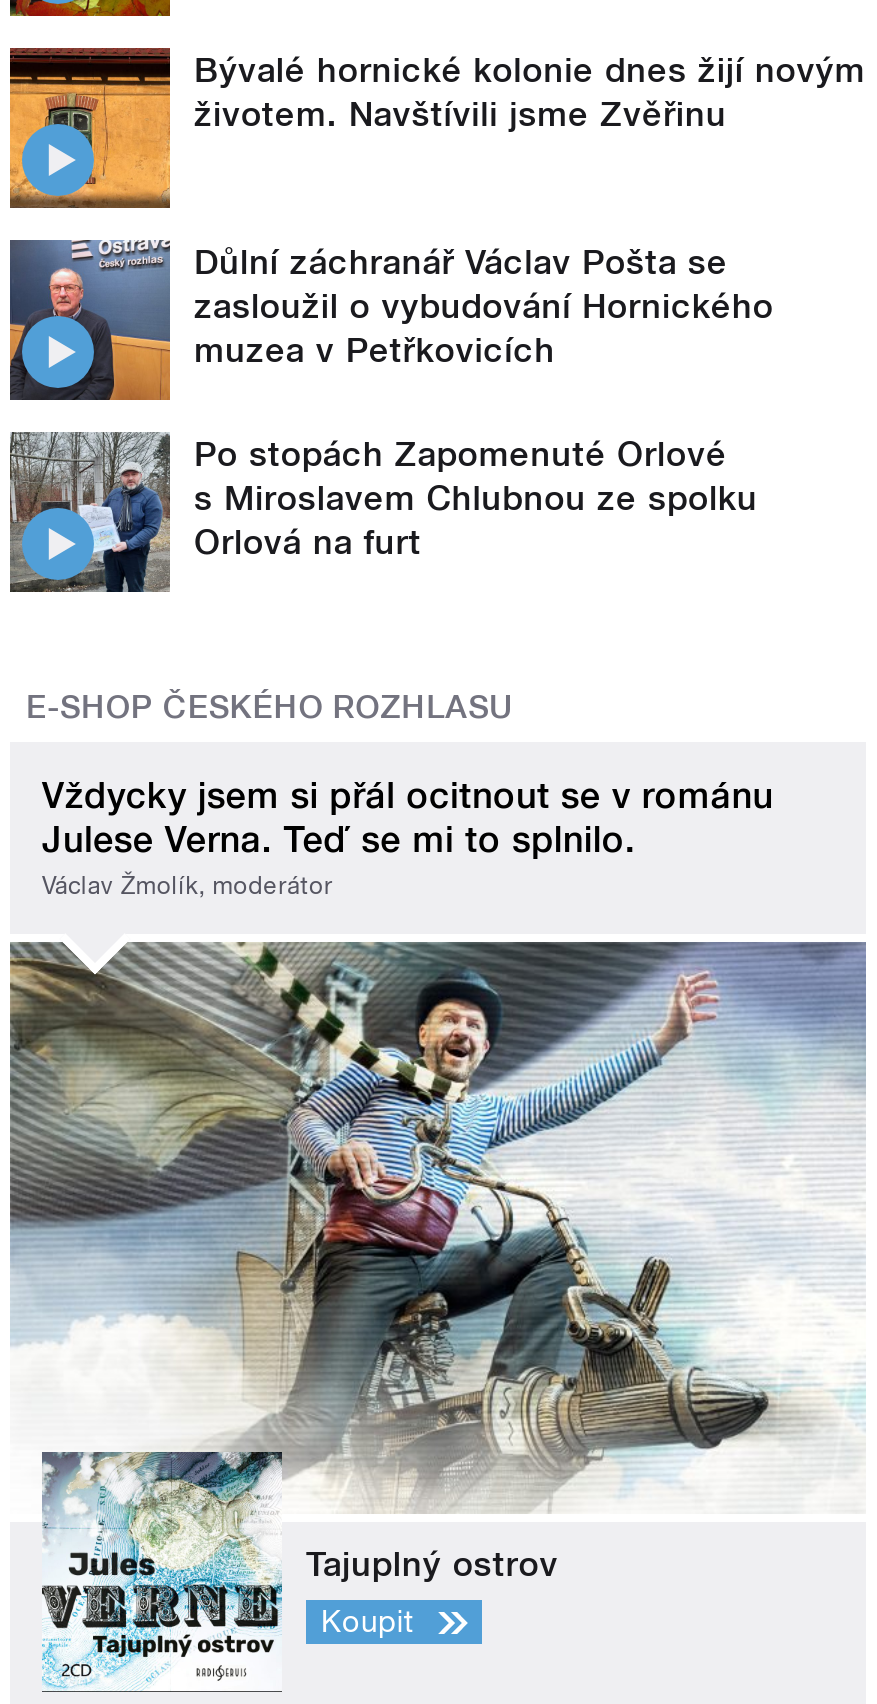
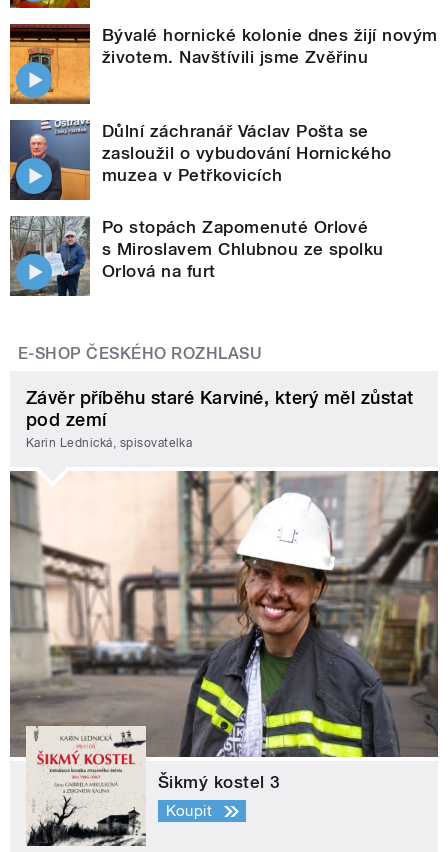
[42,773,773,900] Vždycky jsem si přál ocitnout se v románu | Julese Verna. Teď se mi to splnilo. | Václav Žmolík, moderátor -> [26,387,414,450] Závěr příběhu staré Karviné, který měl zůstat | pod zemí | Karin Lednická, spisovatelka
[10,940,868,1692] [image] | Tajuplný ostrov -> [9,470,439,847] [image] | Šikmý kostel 3

